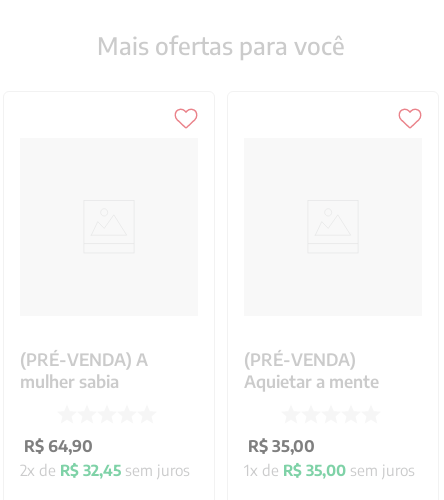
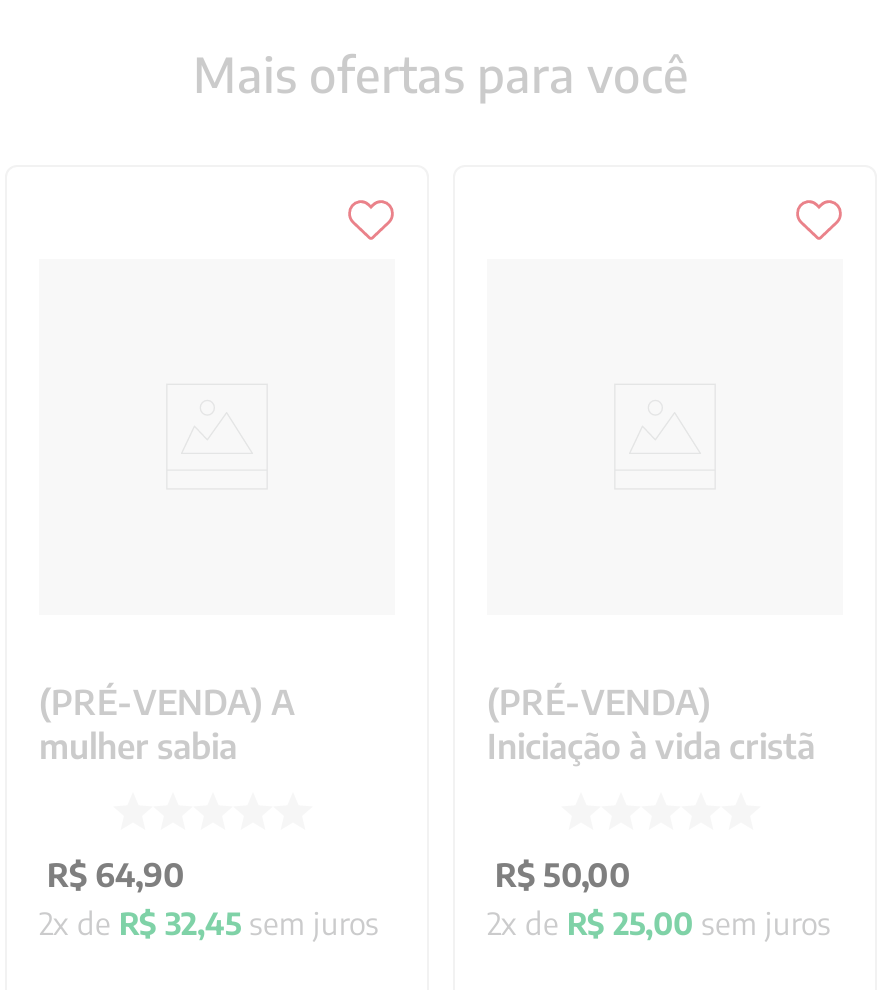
[244,370,379,392] Aquietar a mente -> [487,723,815,767] Iniciação à vida cristã
[244,436,415,479] R$ 35,00 | 1x de R$ 35,00 sem juros -> [487,855,831,941] R$ 50,00 | 2x de R$ 25,00 sem juros

